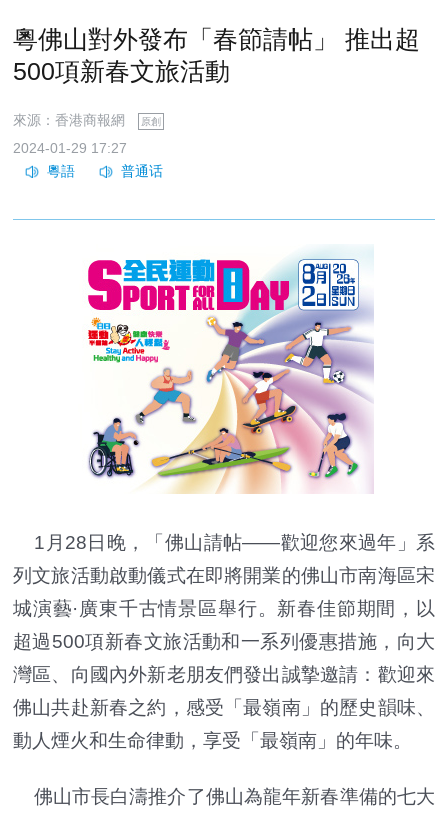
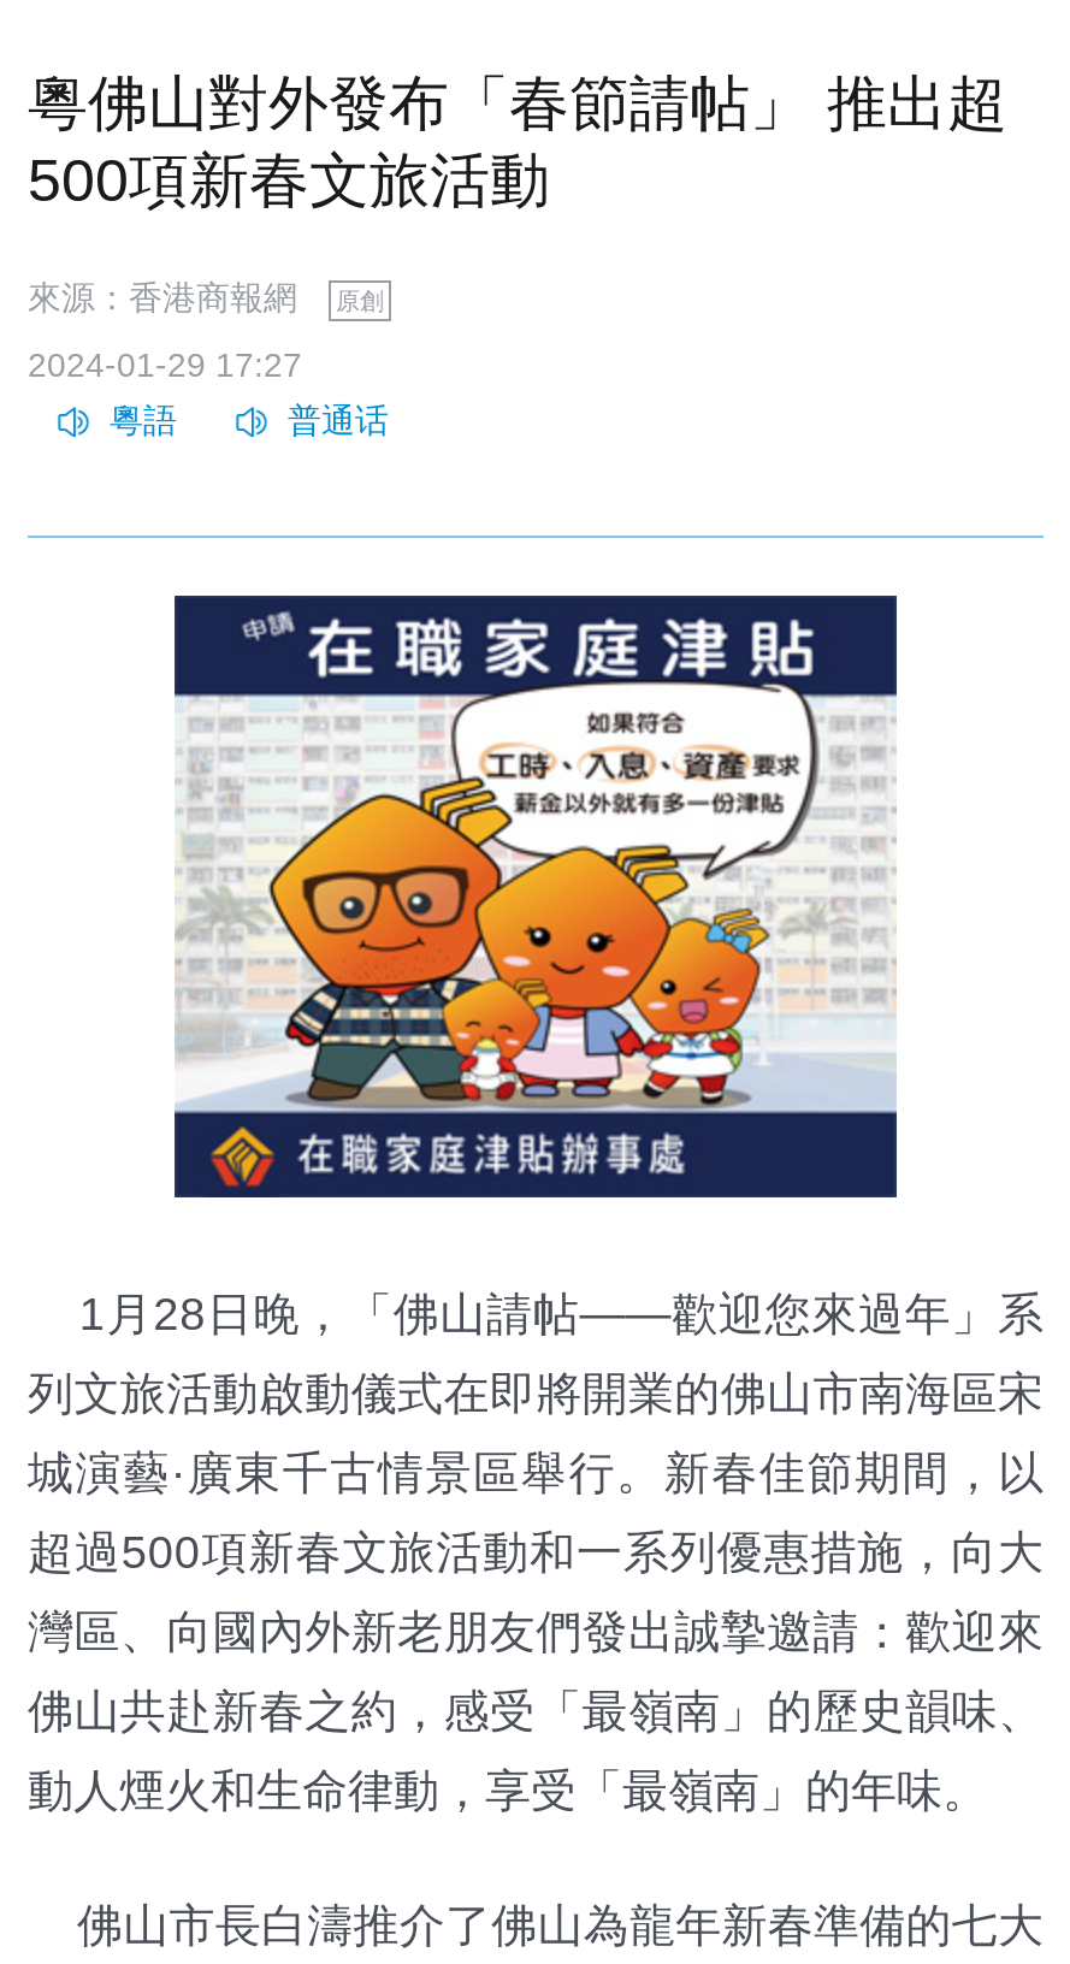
[74,244,374,494] [image] -> [172,593,899,1200] [image]

